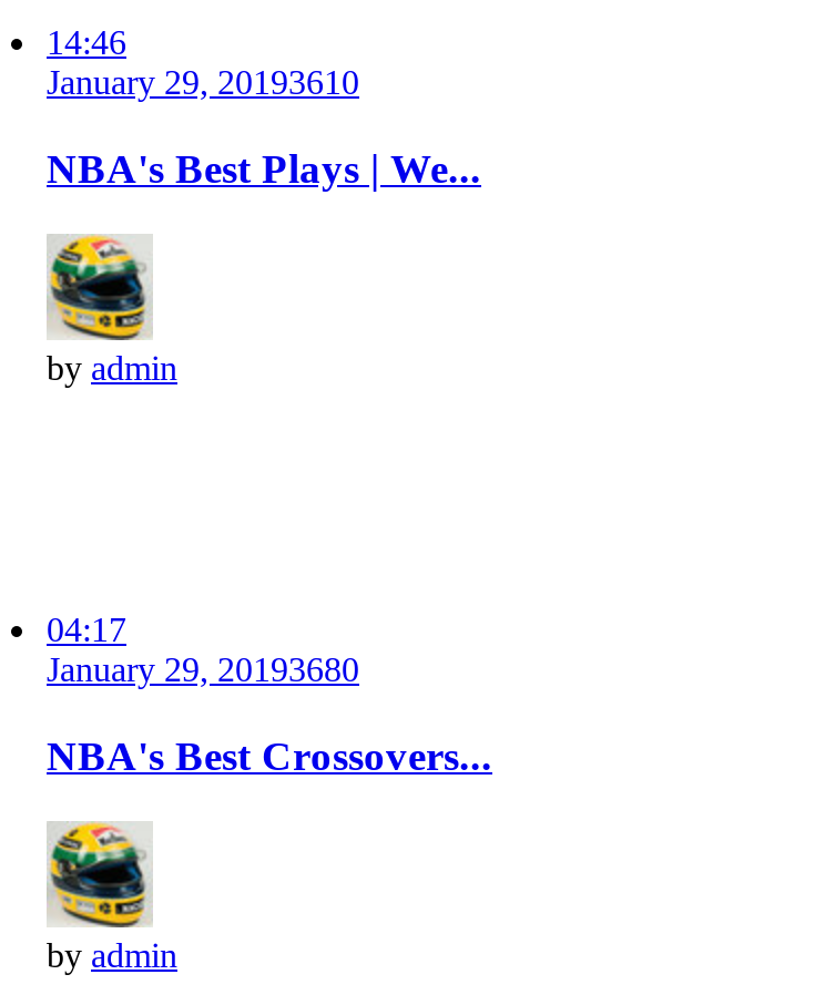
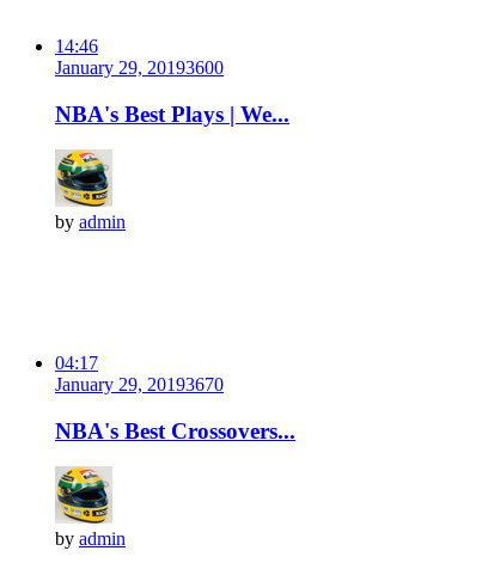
[47,63,359,101] January 29, 2019361 0 -> [55,57,224,78] January 29, 2019360 0
[47,650,359,688] January 29, 20193680 -> [55,374,224,394] January 29, 20193670

